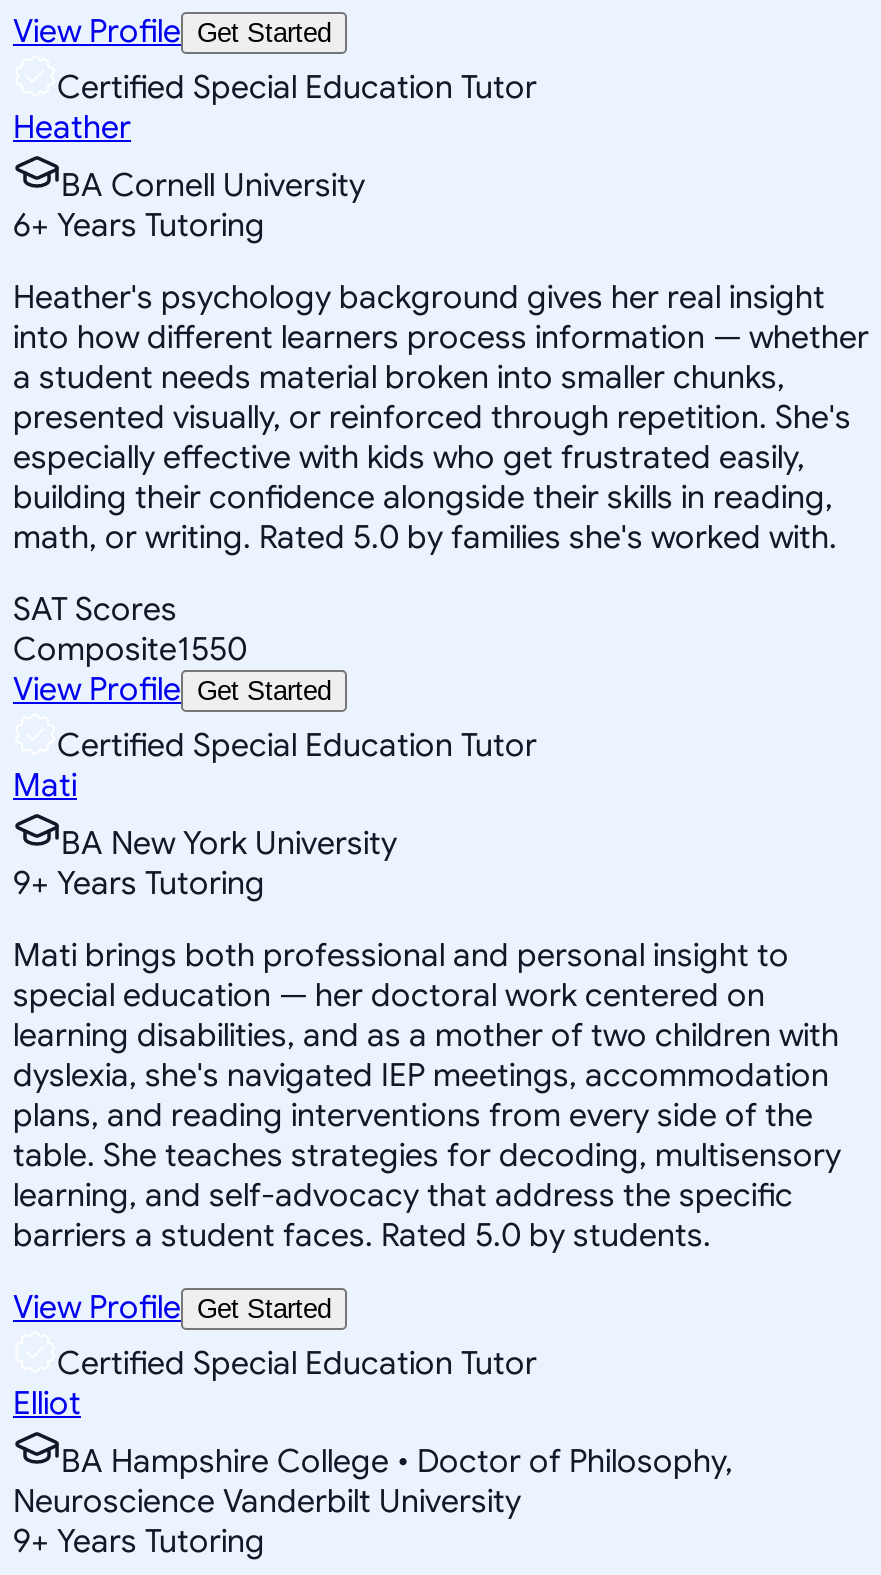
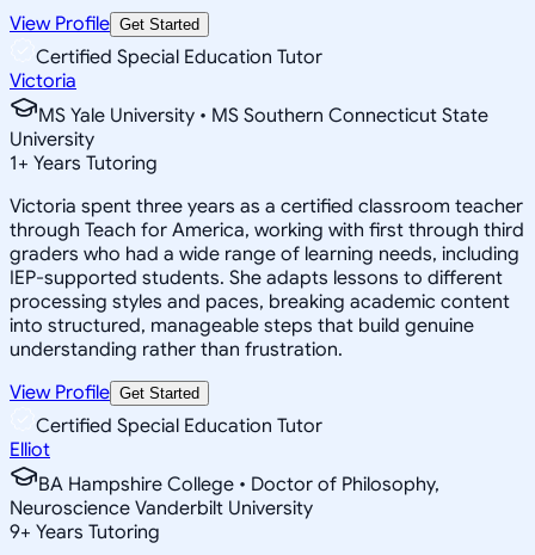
[13,107,869,1255] Heather | BA Cornell University | 6+ Years Tutoring | Heather's psychology background gives her real insight | into how different learners process information — whether | a student needs material broken into smaller chunks, | presented visually, or reinforced through repetition. She's | especially effective with kids who get frustrated easily, | building their confidence alongside their skills in reading, | math, or writing. Rated 5.0 by families she's worked with. | SAT Scores | Composite1550 | View Profile Get Started | Certified Special Education Tutor | Mati | BA New York University | 9+ Years Tutoring | Mati brings both professional and personal insight to | special education — her doctoral work centered on | learning disabilities, and as a mother of two children with | dyslexia, she's navigated IEP meetings, accommodation | plans, and reading interventions from every side of the | table. She teaches strategies for decoding, multisensory | learning, and self-advocacy that address the specific | barriers a student faces. Rated 5.0 by students. -> [10,69,524,361] Victoria | MS Yale University • MS Southern Connecticut State | University | 1+ Years Tutoring | Victoria spent three years as a certified classroom teacher | through Teach for America, working with first through third | graders who had a wide range of learning needs, including | IEP-supported students. She adapts lessons to different | processing styles and paces, breaking academic content | into structured, manageable steps that build genuine | understanding rather than frustration.

